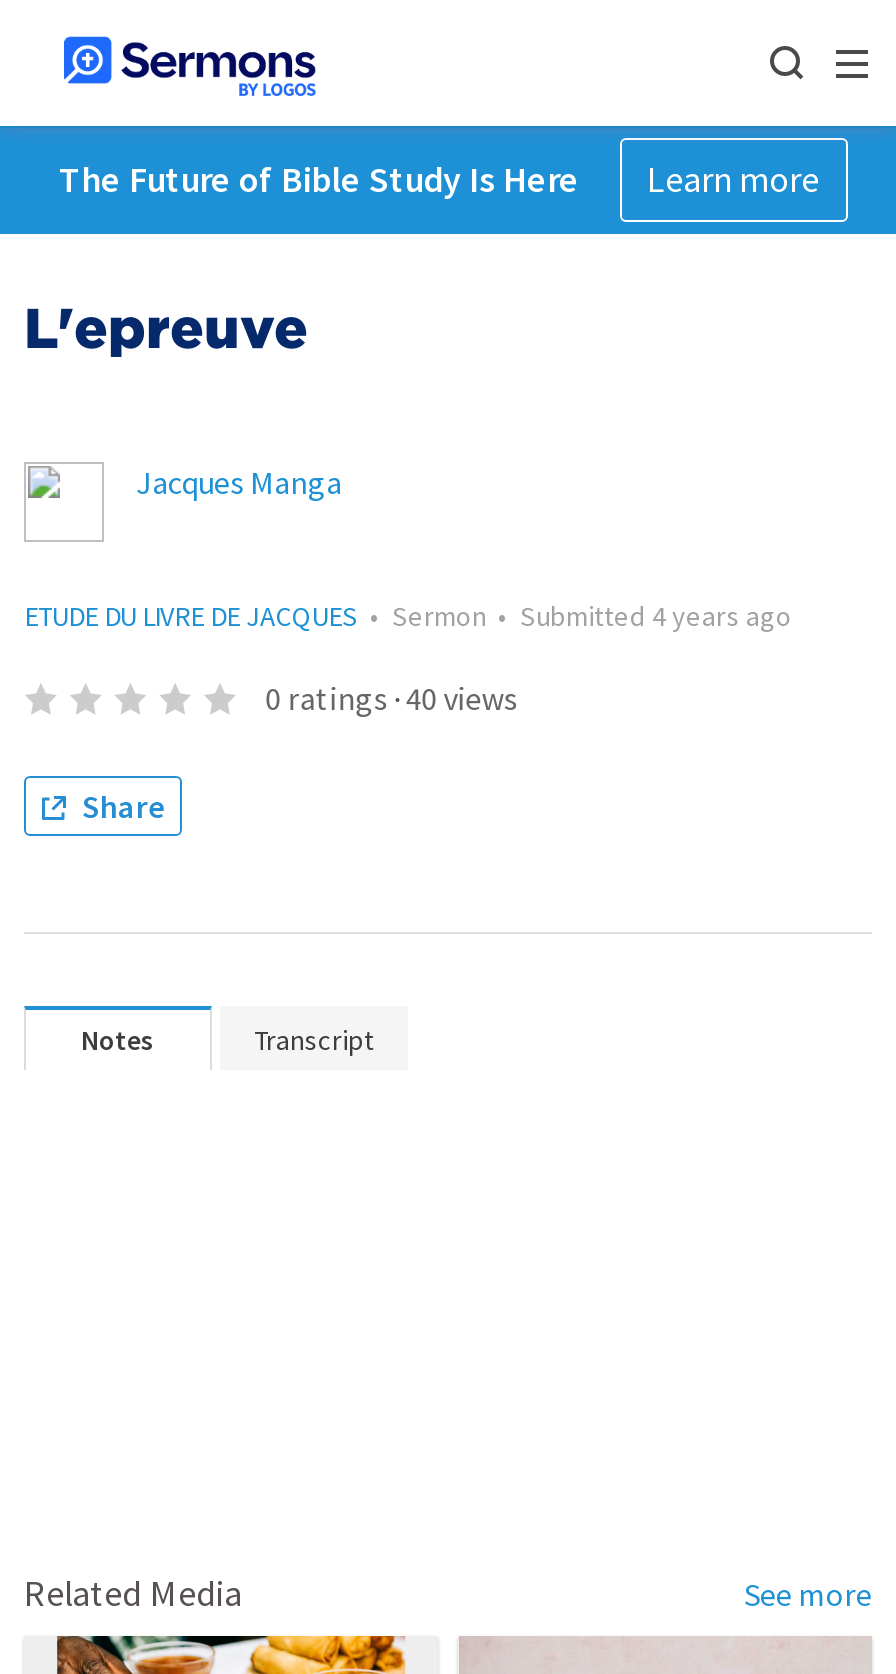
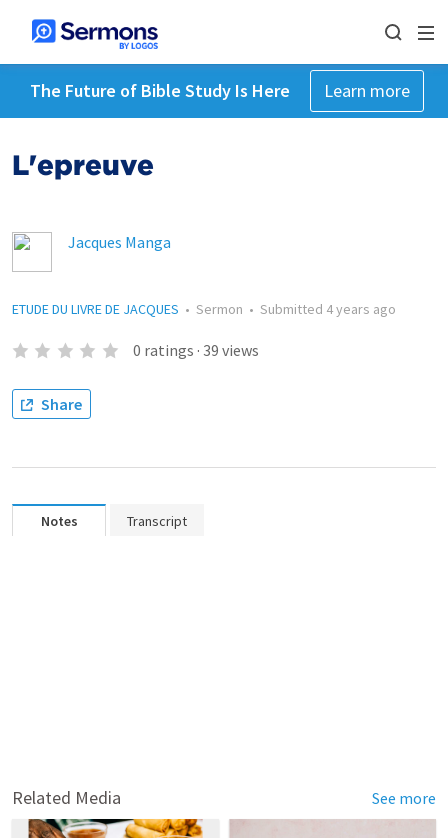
[265,678,517,718] 0 ratings · 40 views -> [133,340,259,360] 0 ratings · 39 views

